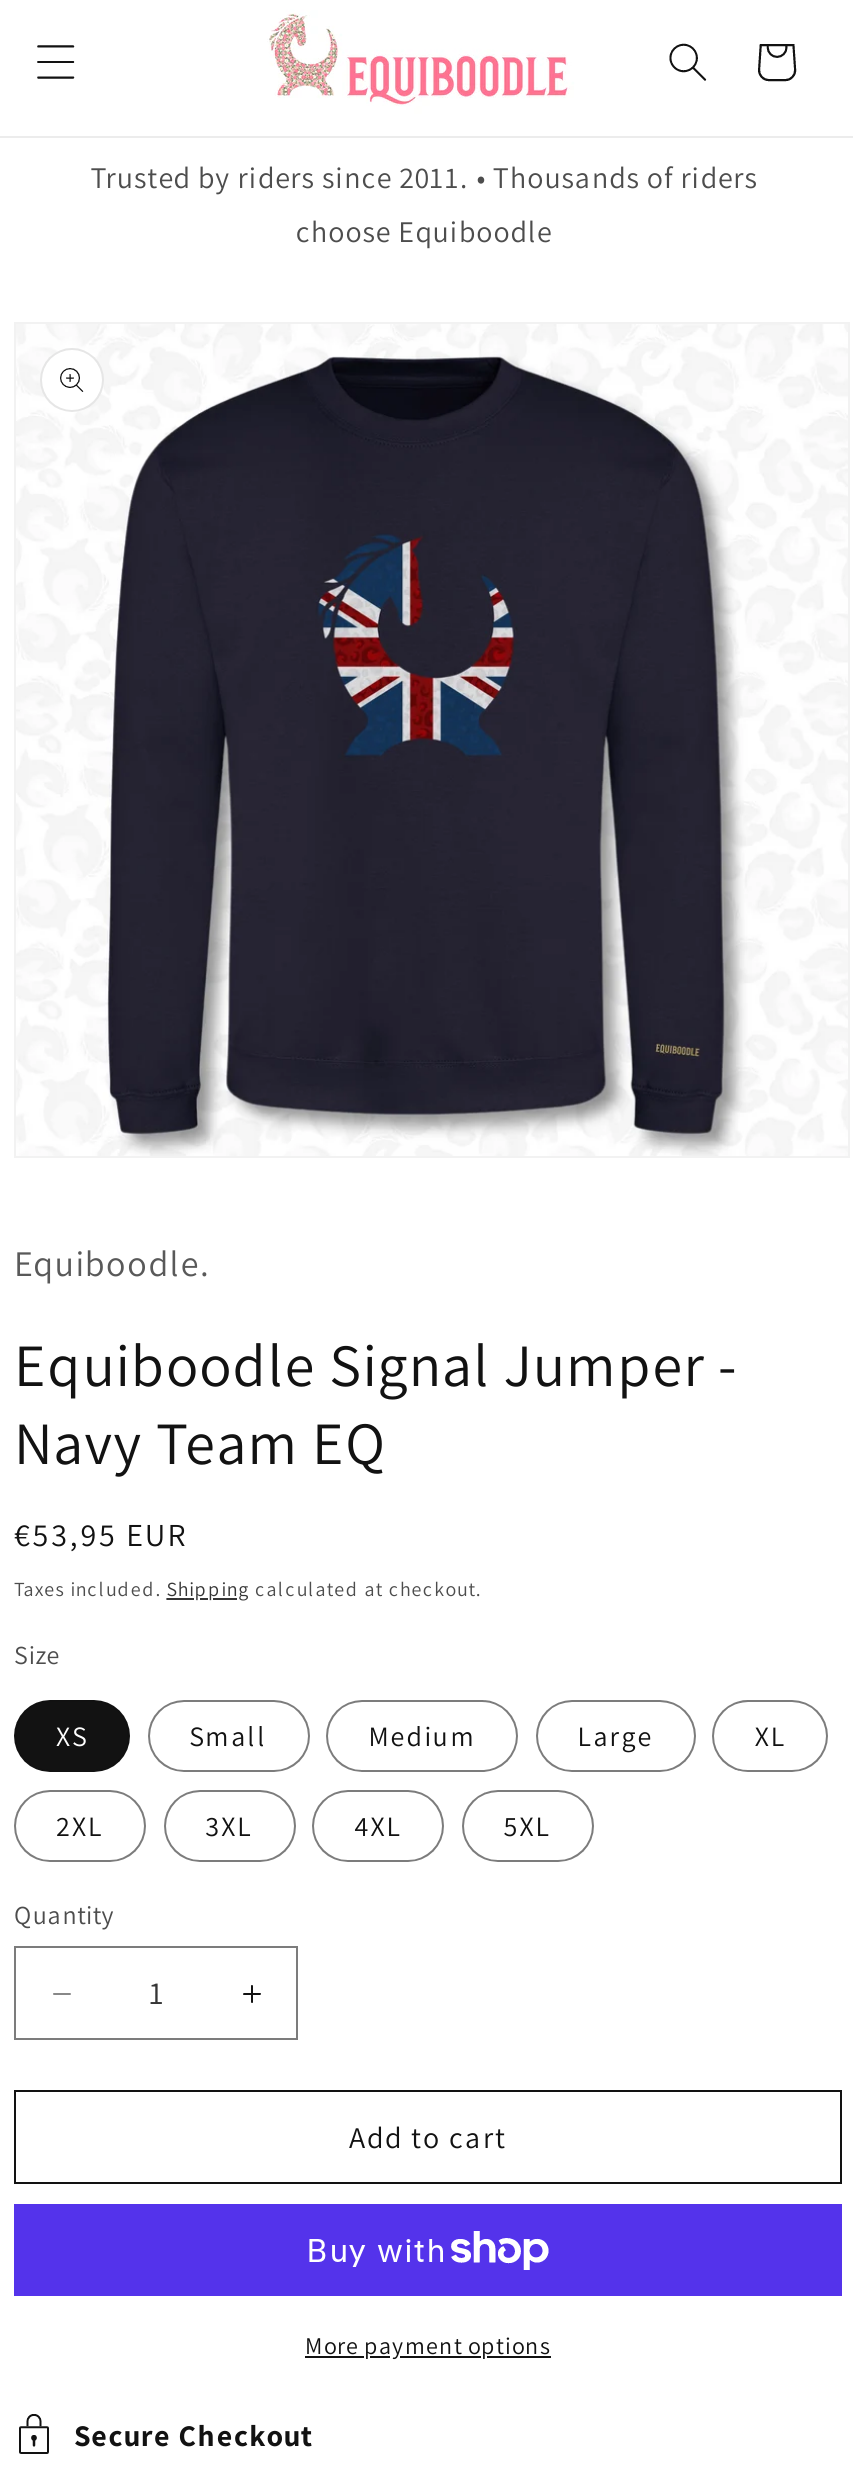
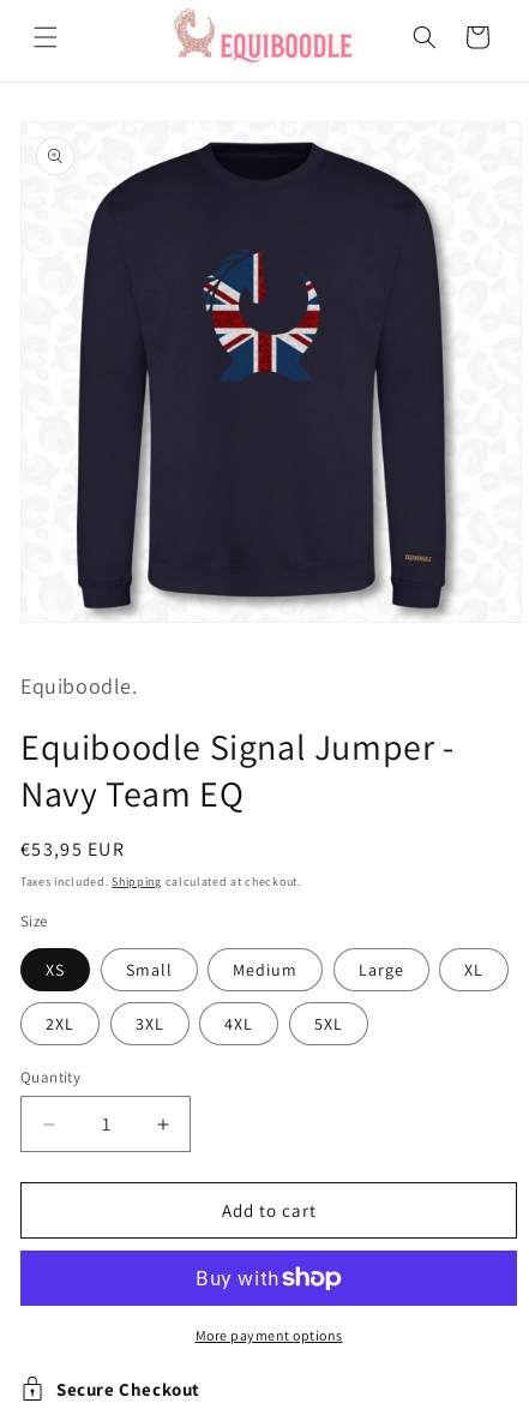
[90,158,758,250] Trusted by riders since 2011. • Thousands of riders | choose Equiboodle -> none

